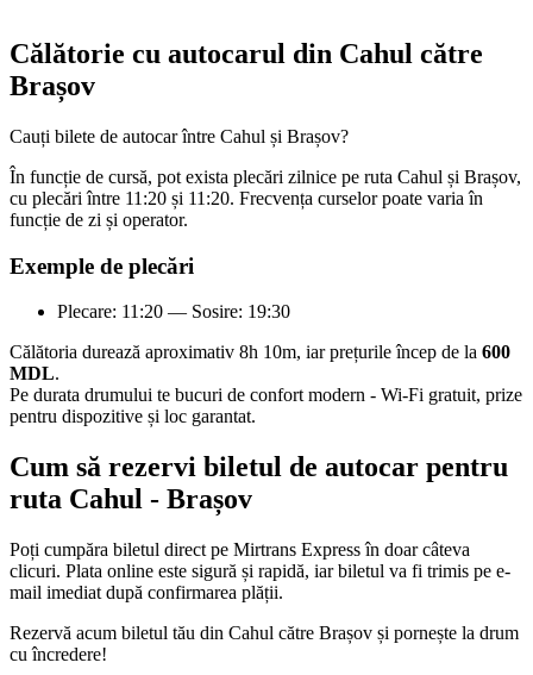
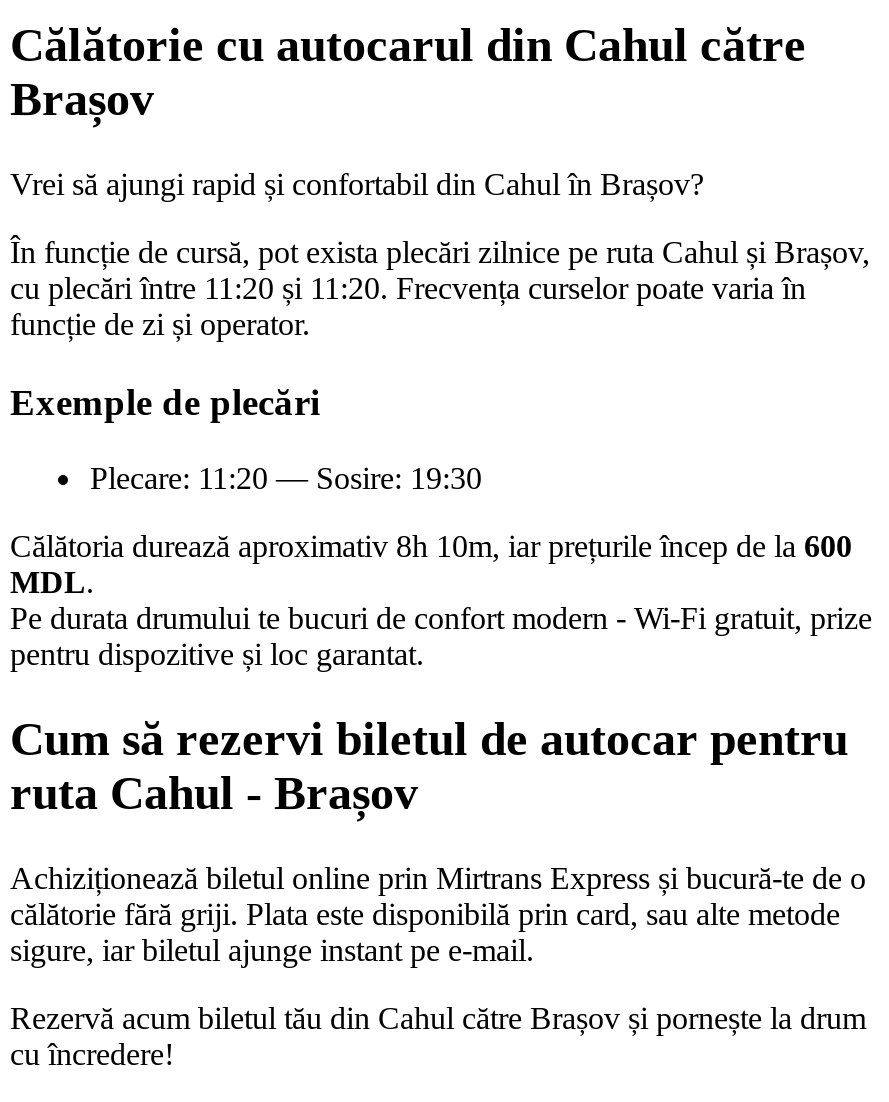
[10,126,349,146] Cauți bilete de autocar între Cahul și Brașov? -> [10,167,704,201] Vrei să ajungi rapid și confortabil din Cahul în Brașov?
[10,539,510,602] Poți cumpăra biletul direct pe Mirtrans Express în doar câteva | clicuri. Plata online este sigură și rapidă, iar biletul va fi trimis pe e- | mail imediat după confirmarea plății. -> [10,861,866,967] Achiziționează biletul online prin Mirtrans Express și bucură-te de o | călătorie fără griji. Plata este disponibilă prin card, sau alte metode | sigure, iar biletul ajunge instant pe e-mail.

